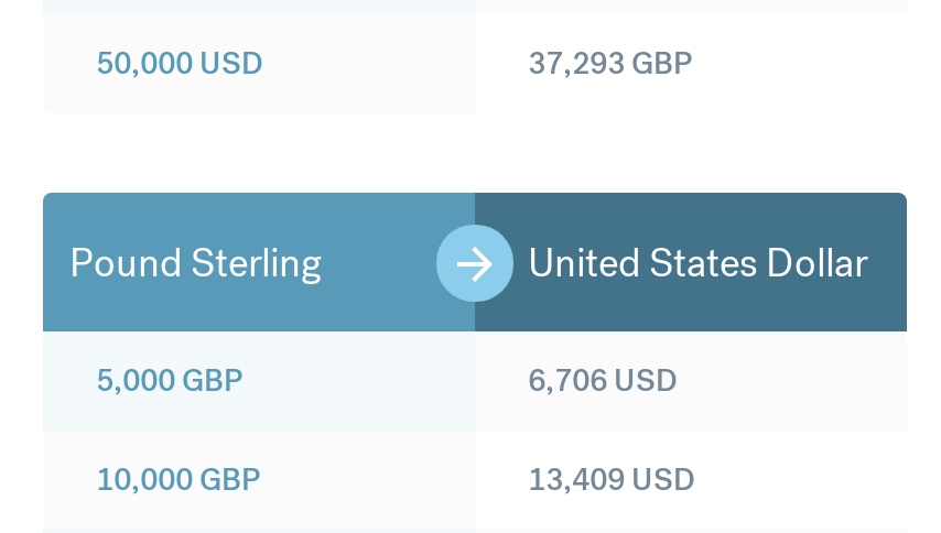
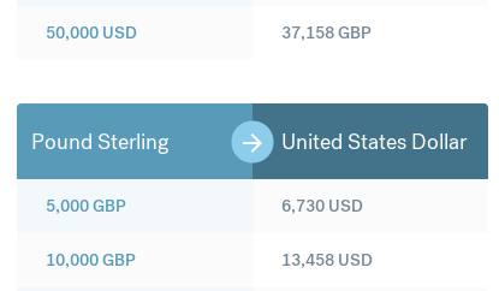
[528,43,693,83] 37,293 GBP -> [281,22,372,44] 37,158 GBP
[528,361,678,400] 6,706 USD -> [281,195,363,217] 6,730 USD
[528,460,695,499] 13,409 USD -> [281,249,373,271] 13,458 USD

